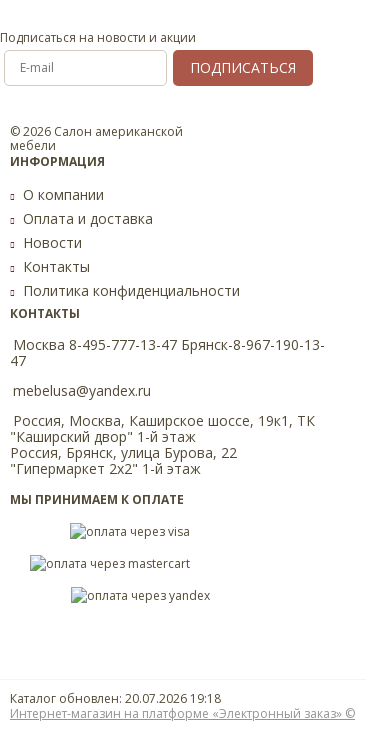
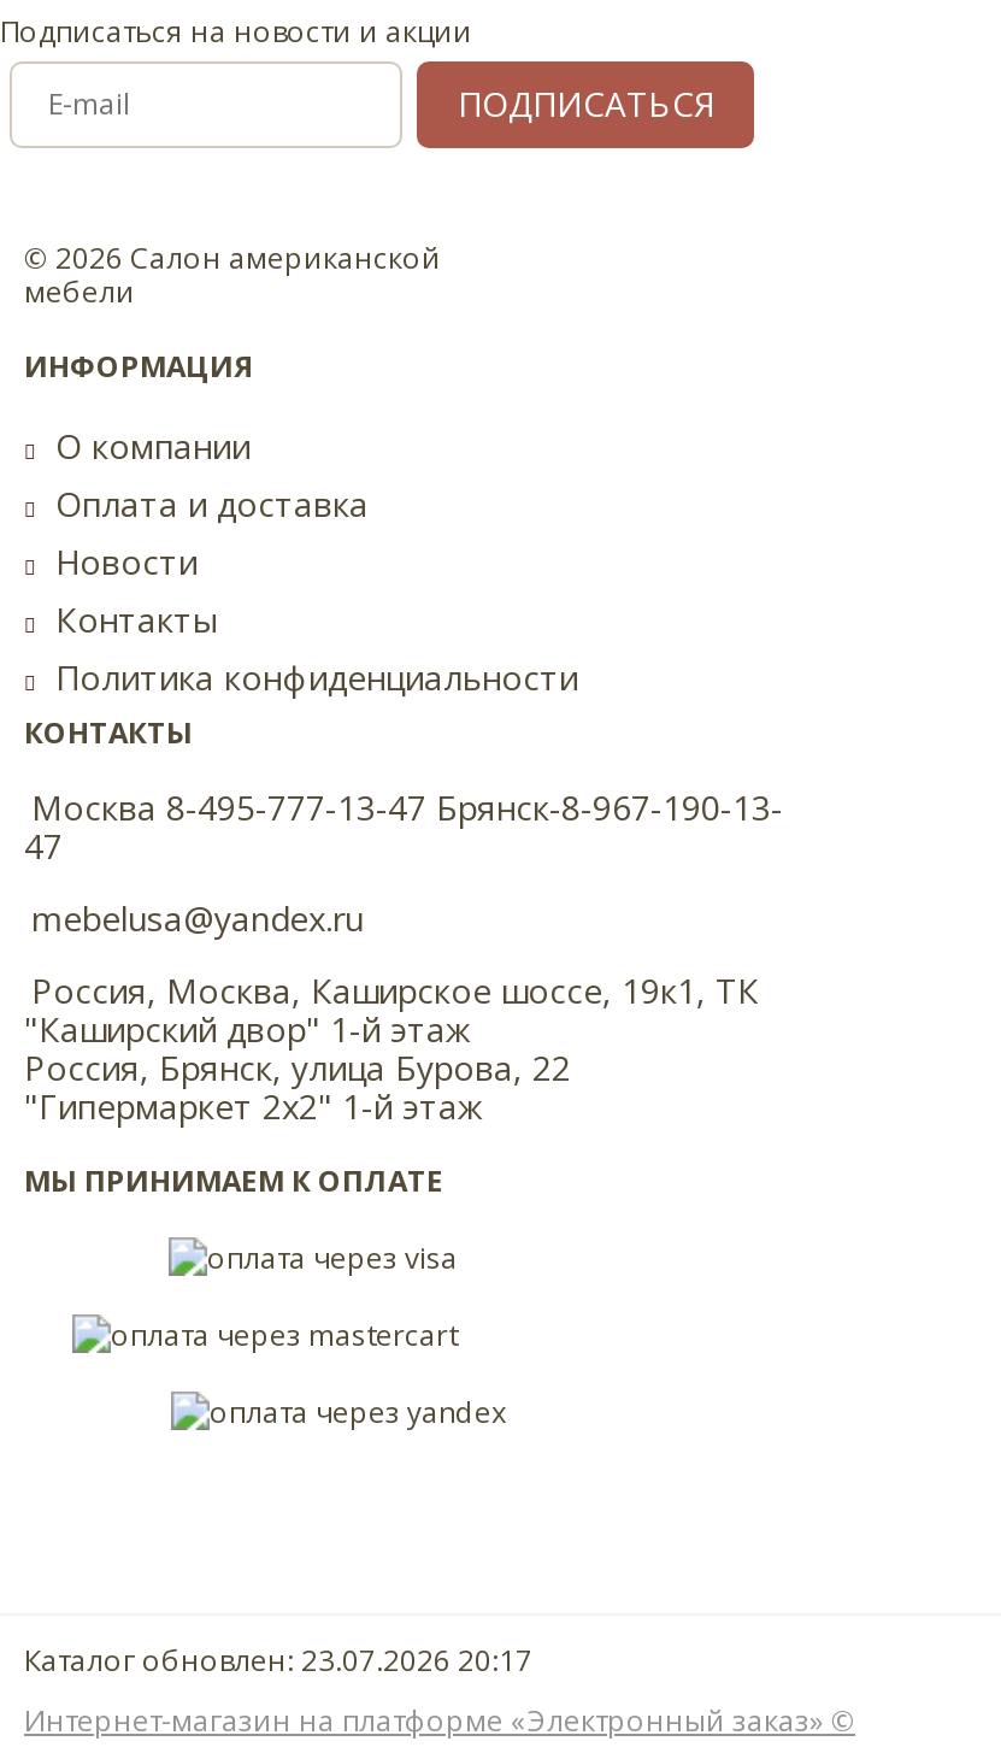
[10,690,221,707] Каталог обновлен: 20.07.2026 19:18 -> [24,1640,532,1681] Каталог обновлен: 23.07.2026 20:17

